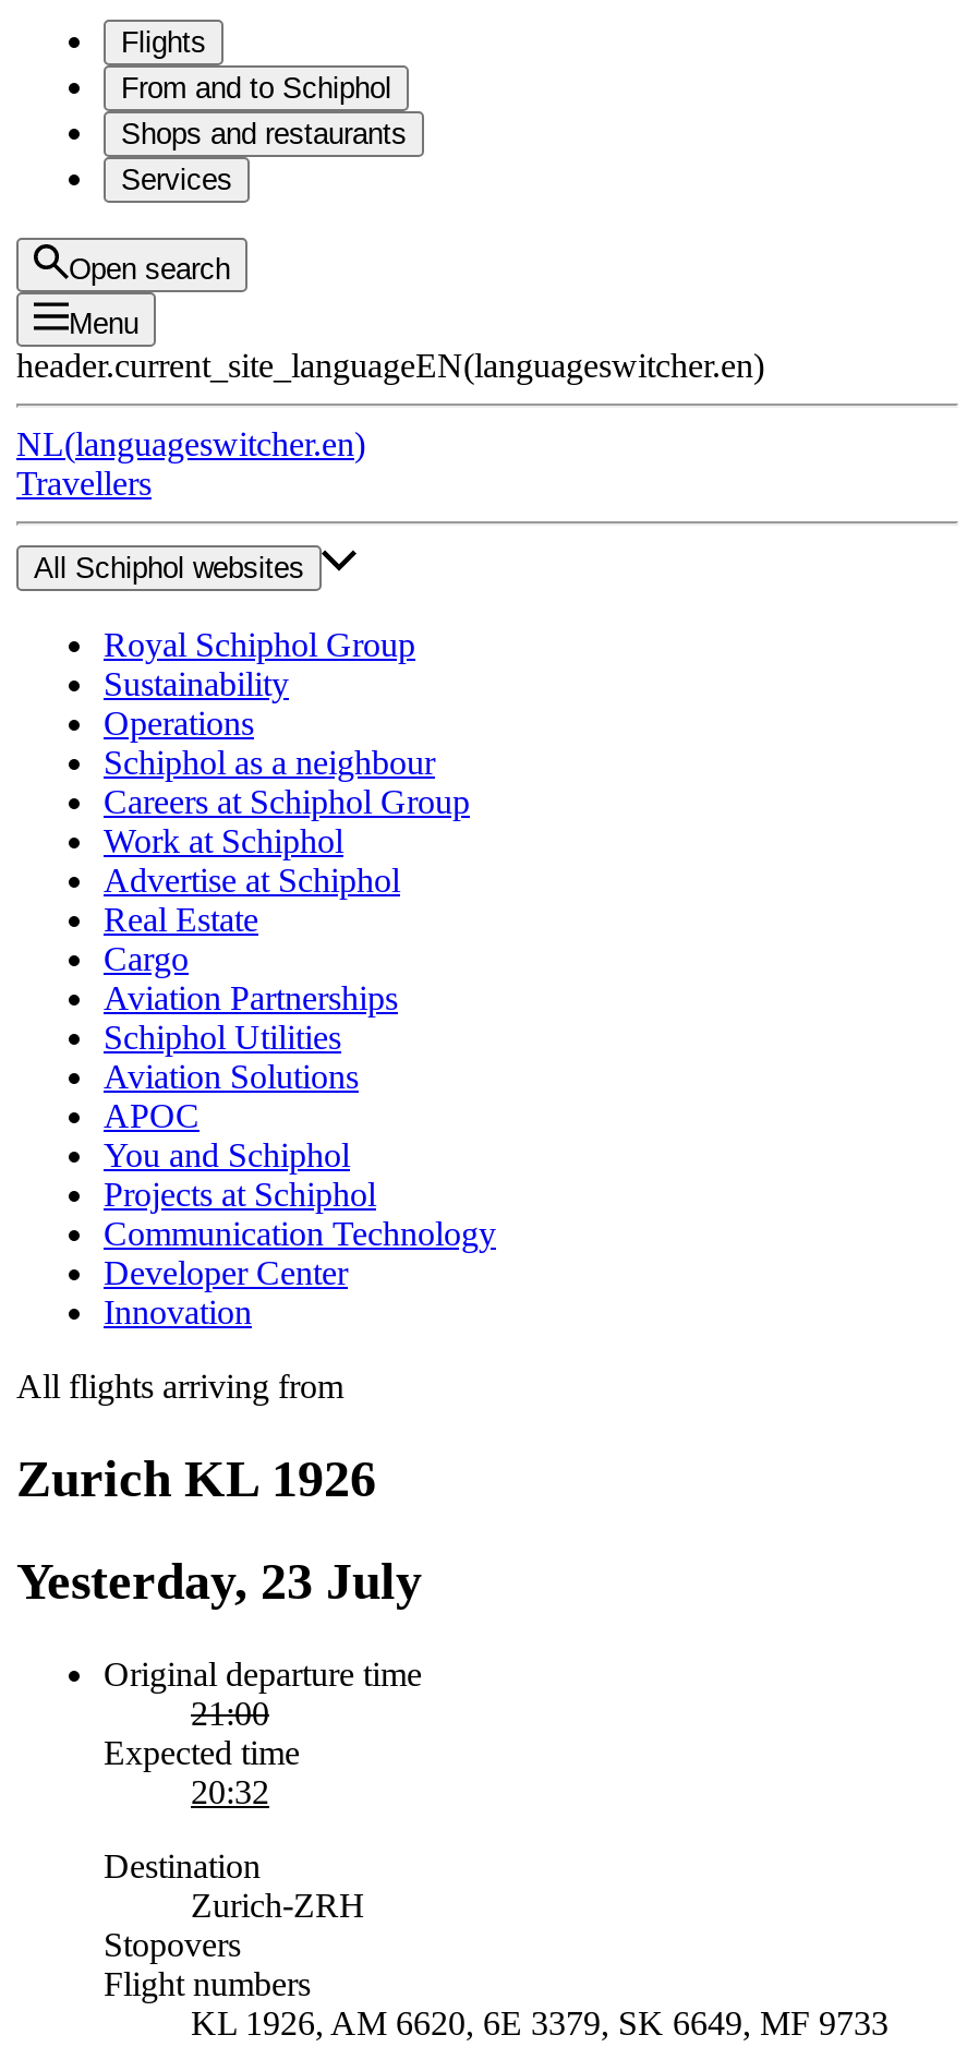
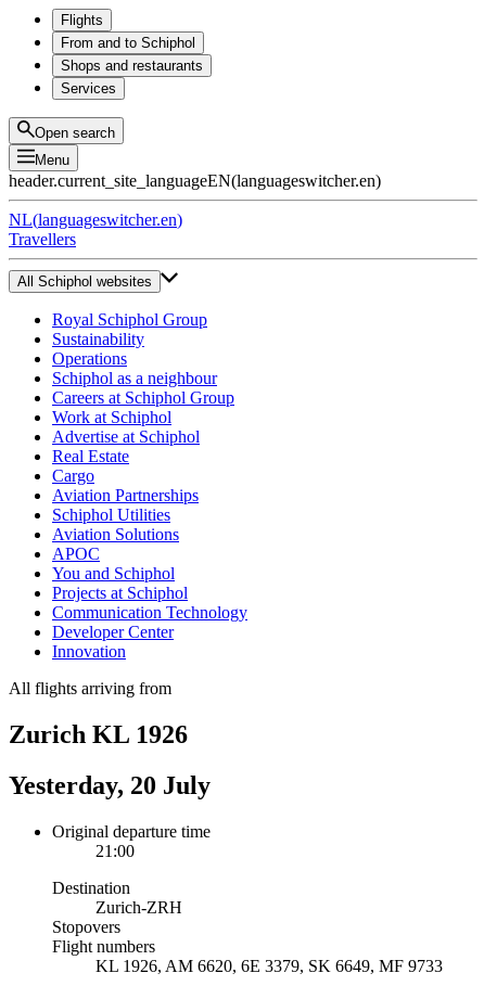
[16,1553,422,1609] Yesterday, 23 July -> [9,771,211,799] Yesterday, 20 July
[104,1733,300,1810] Expected time | 20:32 -> none

